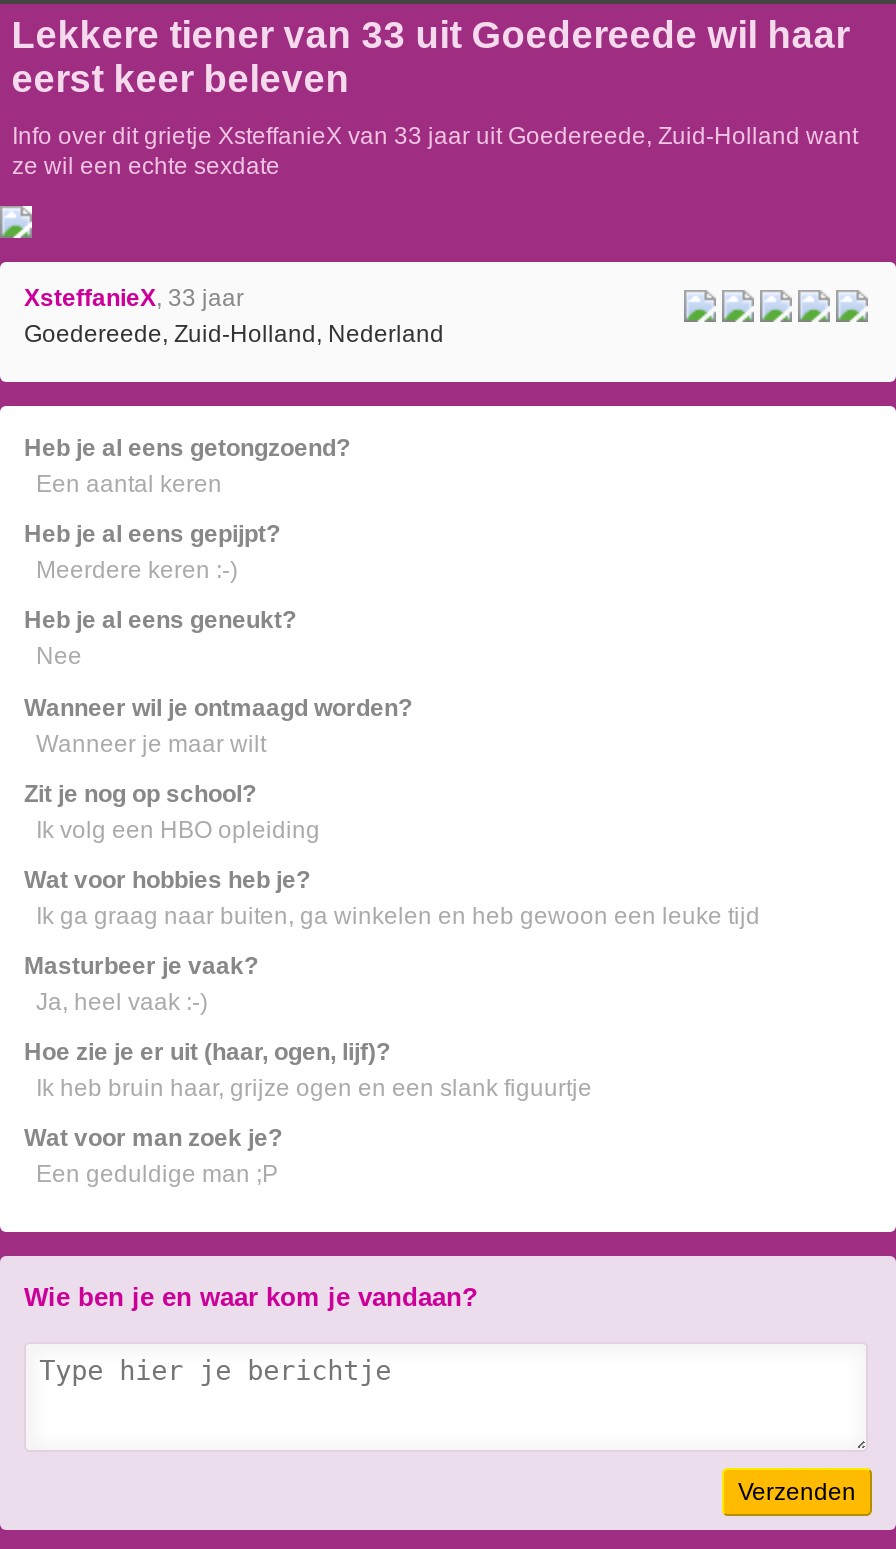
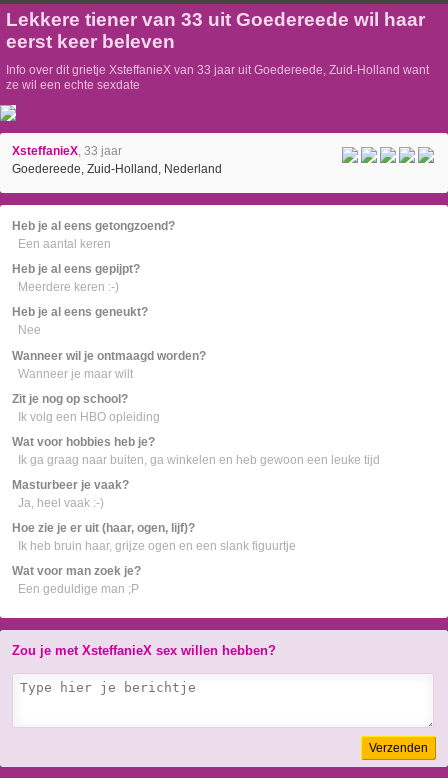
[24,1281,478,1311] Wie ben je en waar kom je vandaan? -> [12,643,276,658] Zou je met XsteffanieX sex willen hebben?

